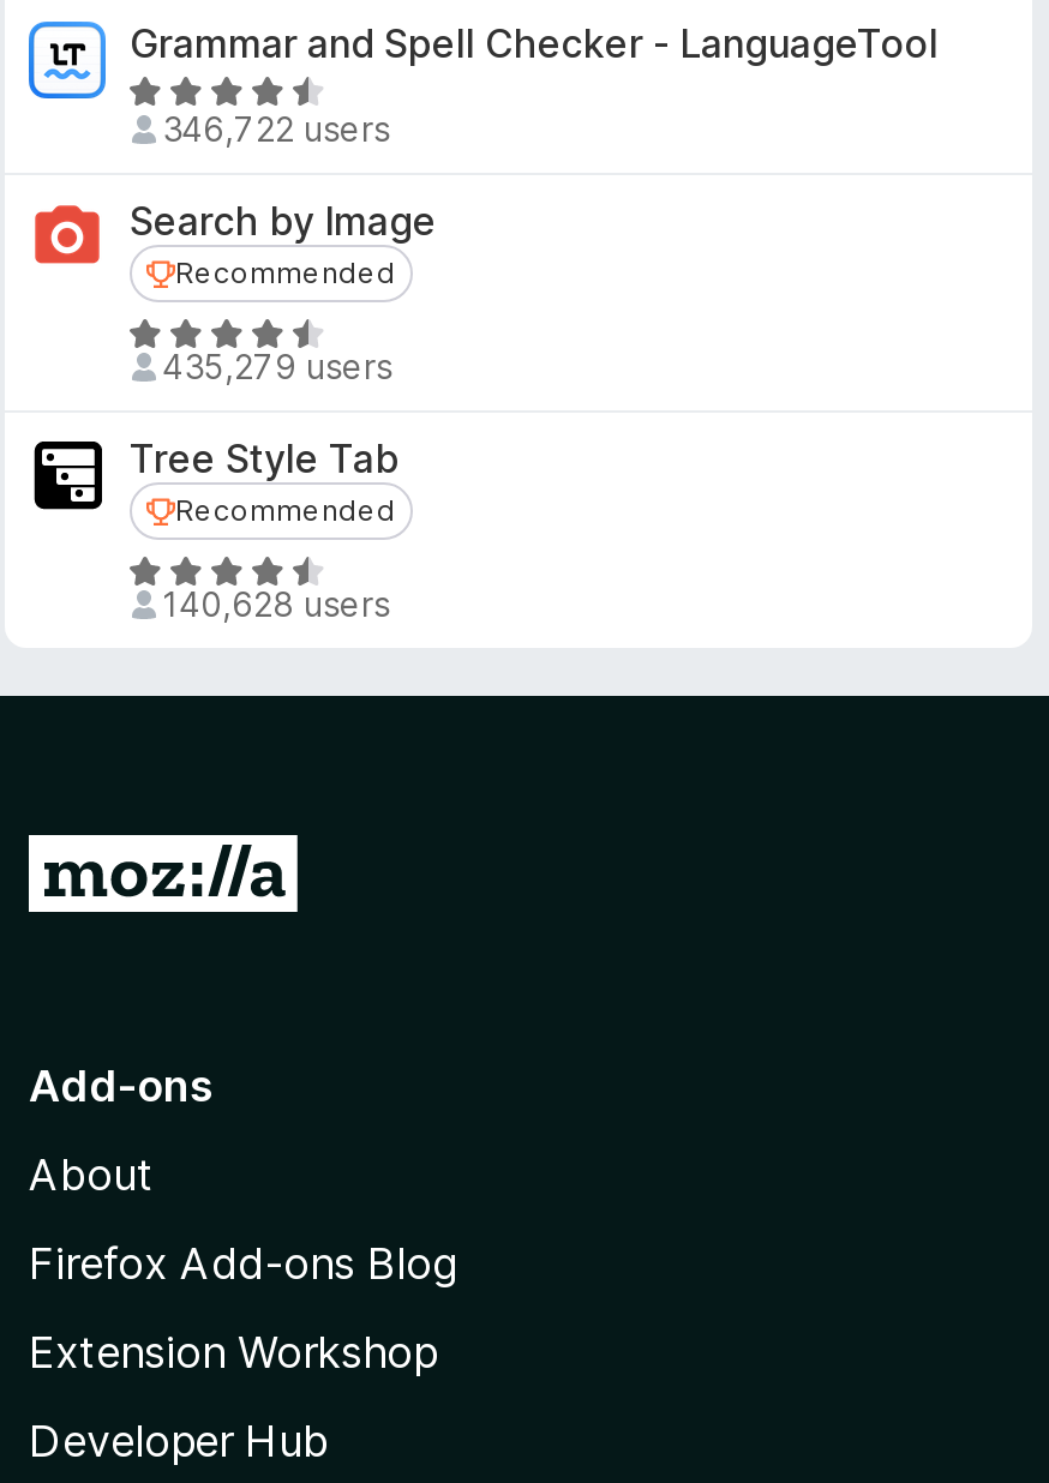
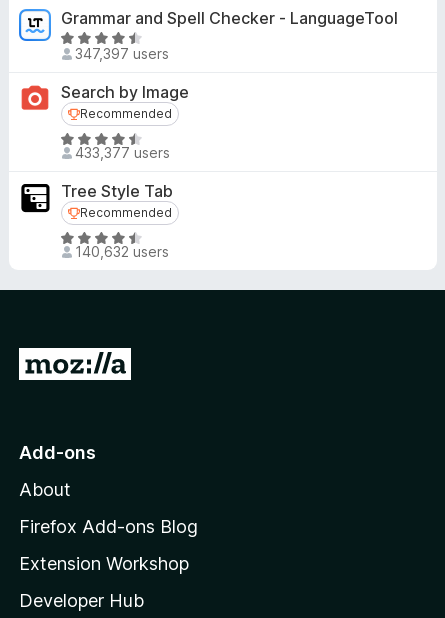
[162,108,390,149] 346,722 users -> [74,45,168,62] 347,397 users
[162,346,392,386] 435,279 users -> [74,144,169,161] 433,377 users
[162,583,390,624] 140,628 users -> [74,243,168,260] 140,632 users

